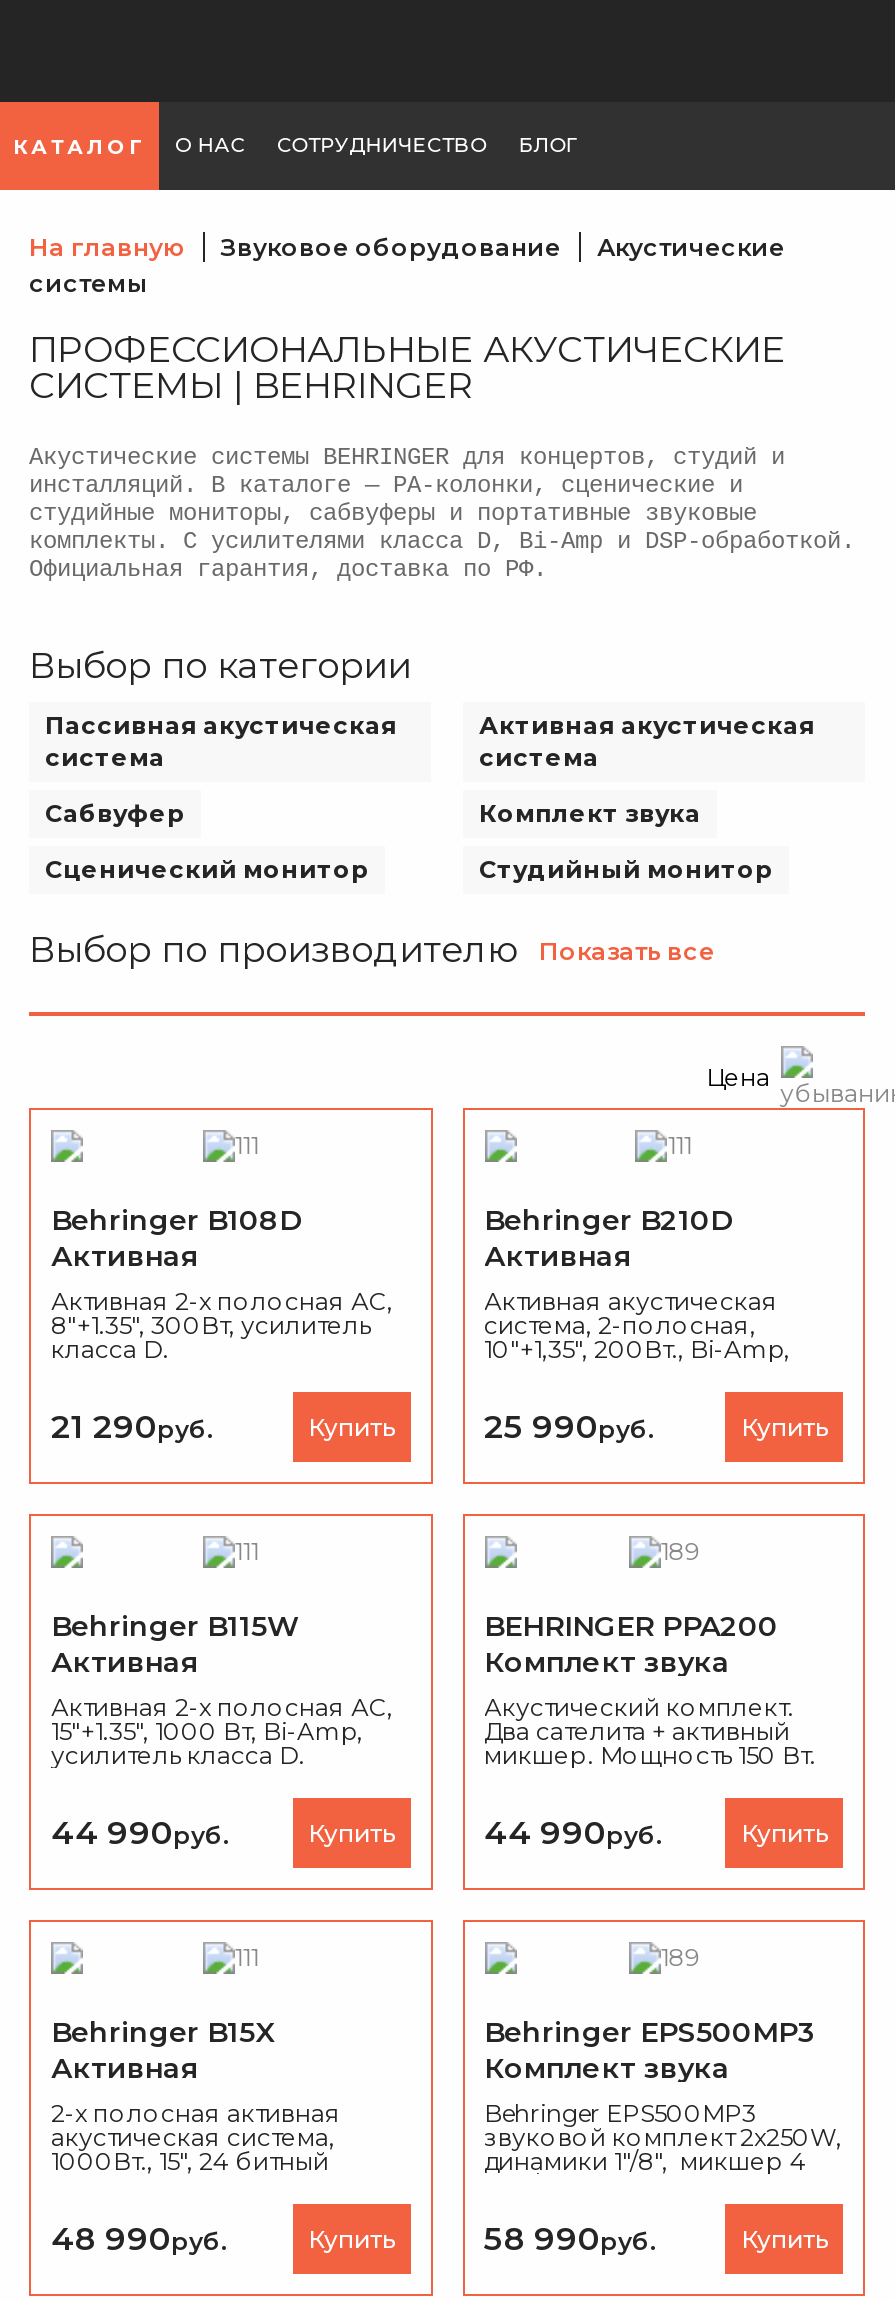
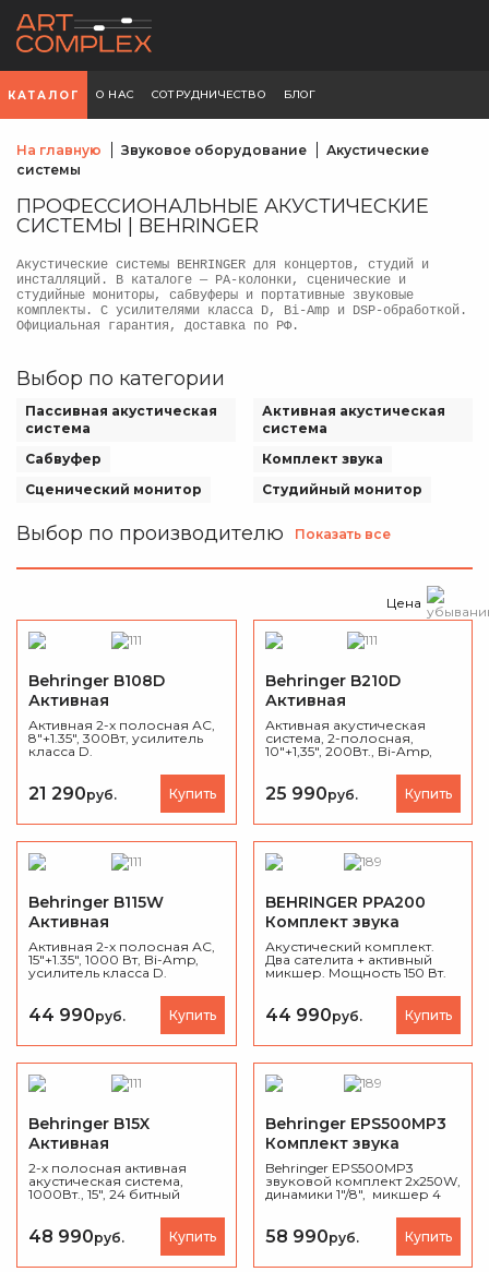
none -> [15,13,152,53] [image]

